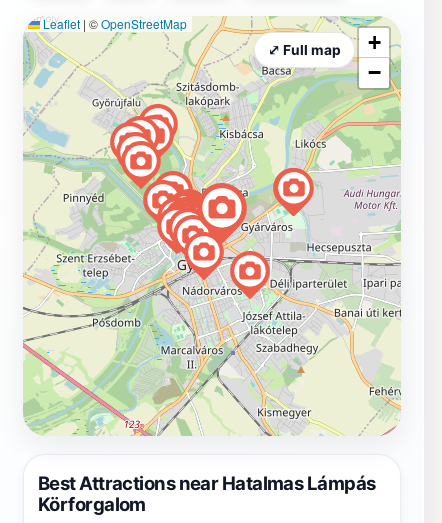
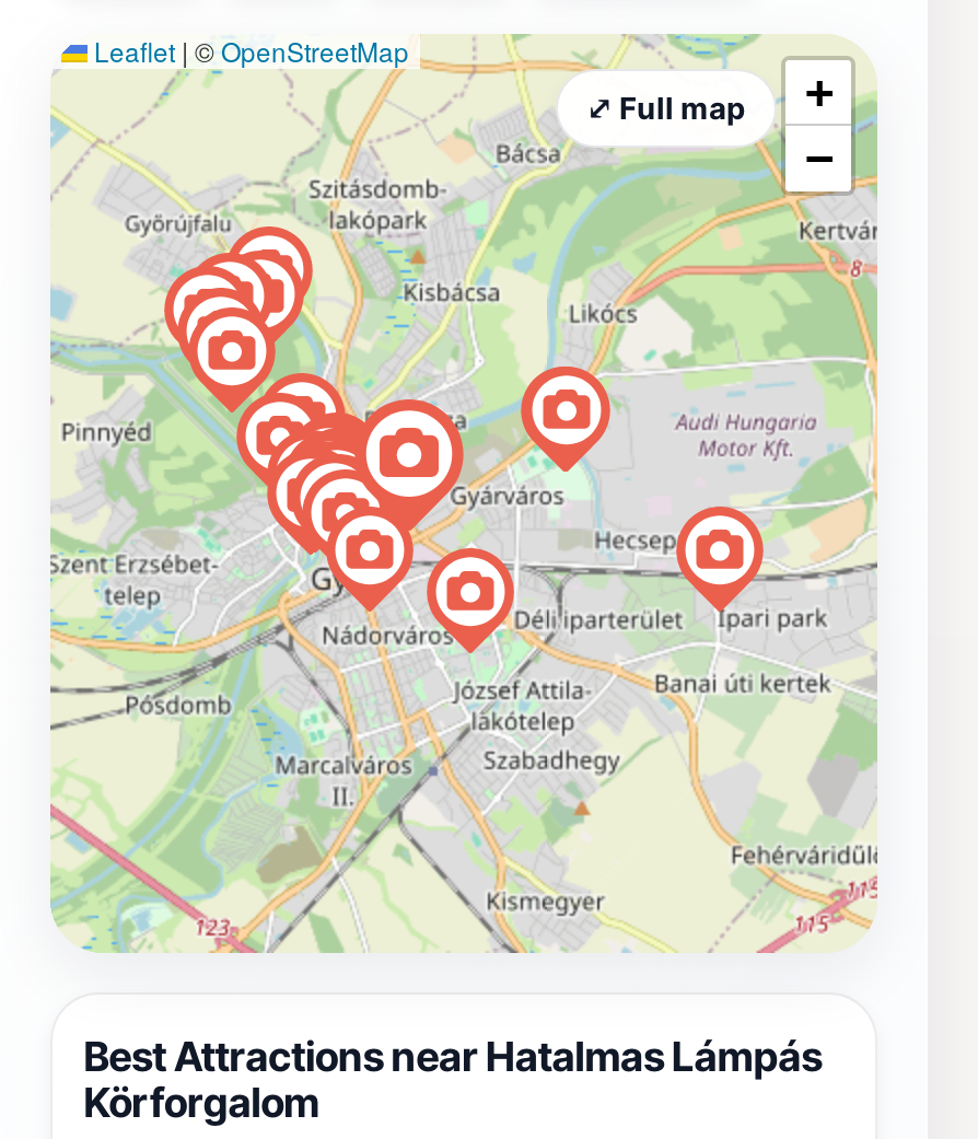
[22,16,401,437] [image] -> [48,34,877,955] [image]

